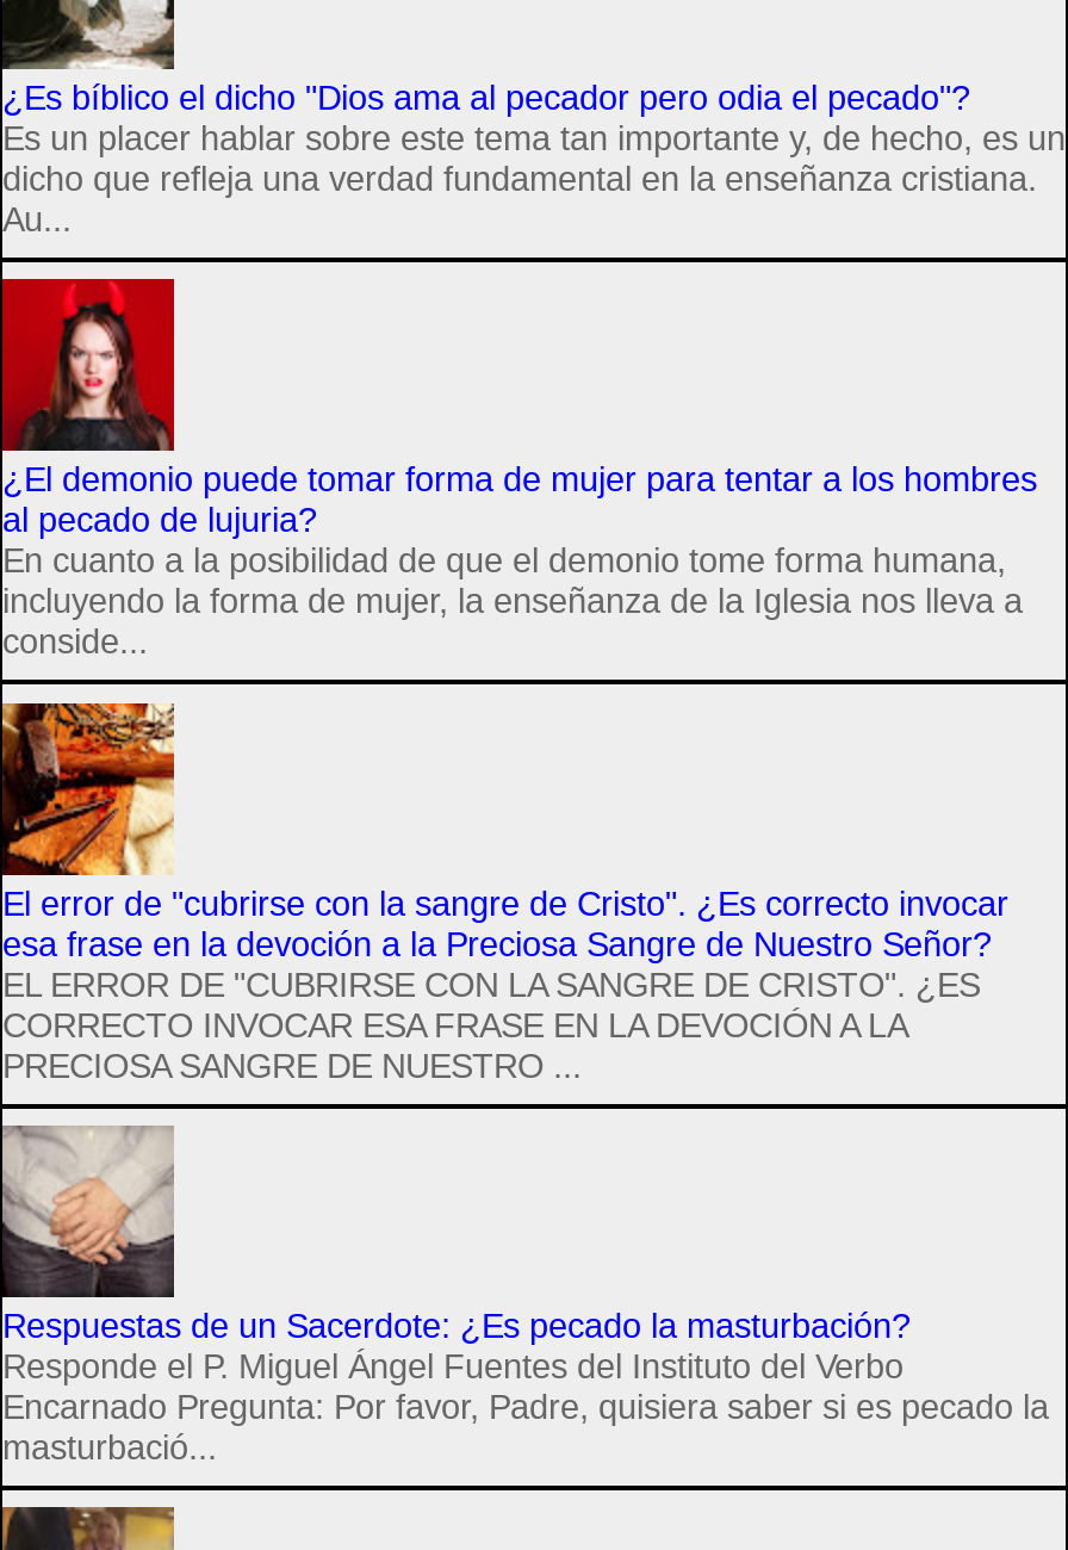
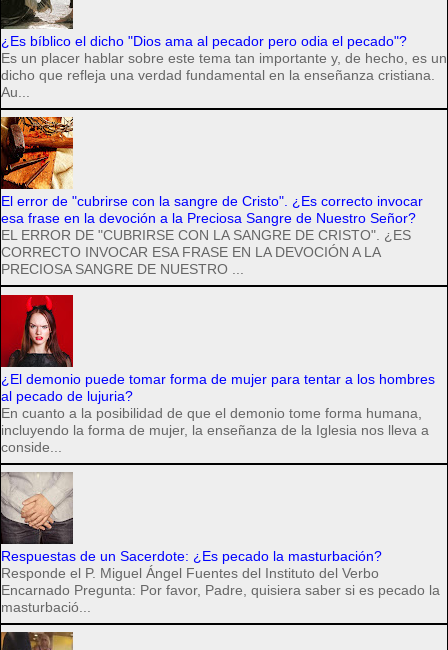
moved [2,277,1037,661] -> [1,294,435,455]: [image] | ¿El demonio puede tomar forma de mujer para tentar a los hombres | al pecado de lujuria? | En cuanto a la posibilidad de que el demonio tome forma humana, | incluyendo la forma de mujer, la enseñanza de la Iglesia nos lleva a | conside...
moved [0,692,1008,1084] -> [0,113,423,277]: [image] | El error de "cubrirse con la sangre de Cristo". ¿Es correcto invocar | esa frase en la devoción a la Preciosa Sangre de Nuestro Señor? | EL ERROR DE "CUBRIRSE CON LA SANGRE DE CRISTO". ¿ES | CORRECTO INVOCAR ESA FRASE EN LA DEVOCIÓN A LA | PRECIOSA SANGRE DE NUESTRO ...

